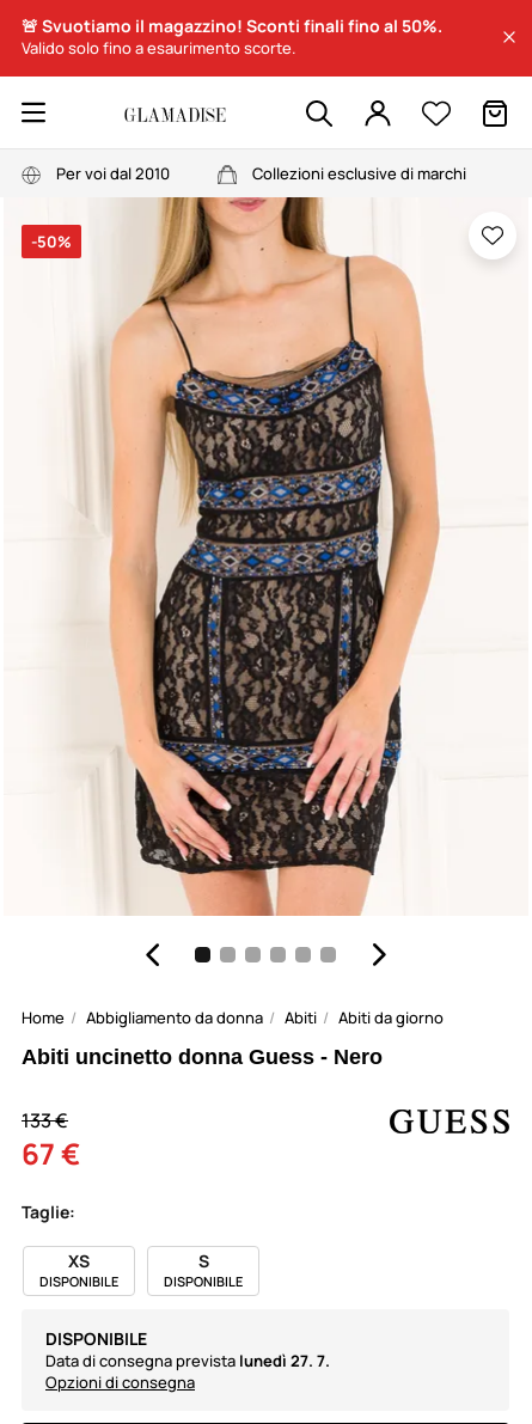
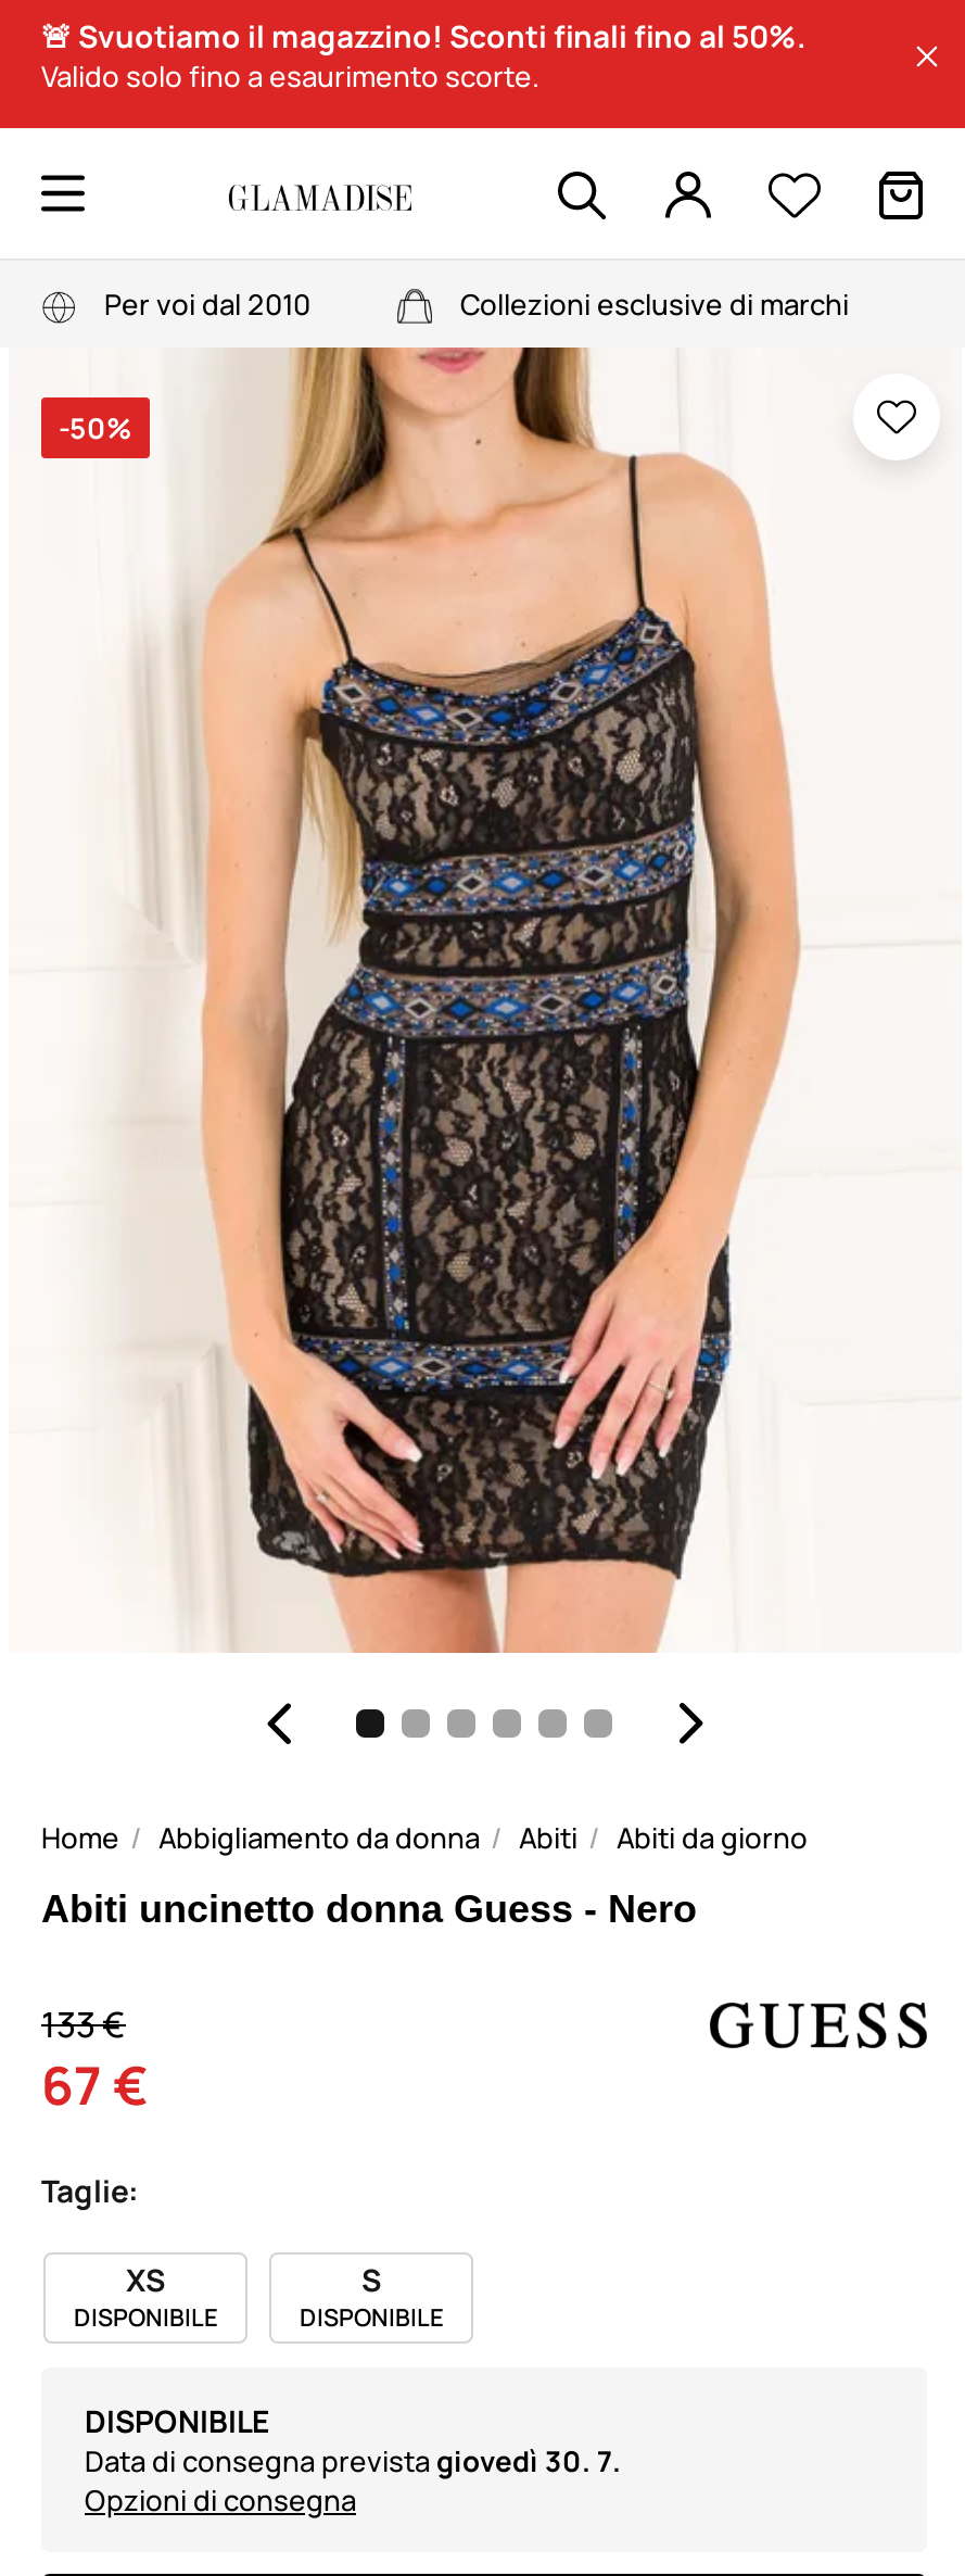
[45,1350,330,1372] Data di consegna prevista lunedì 27. 7. -> [85,2442,621,2481] Data di consegna prevista giovedì 30. 7.

